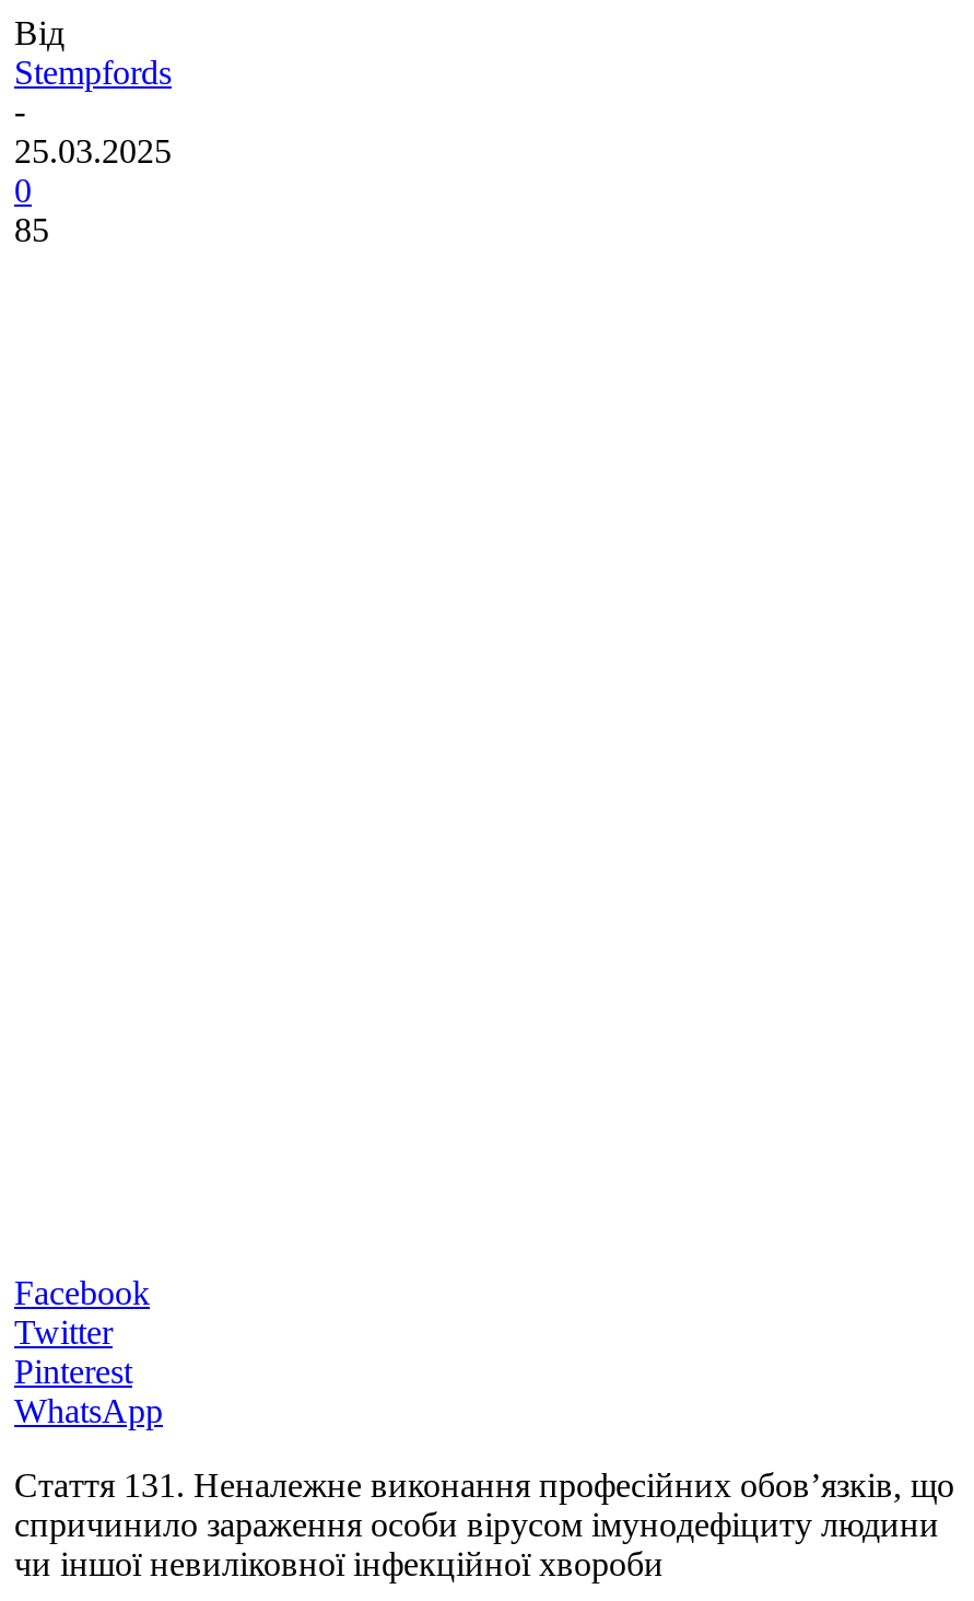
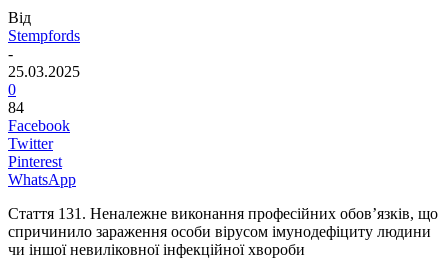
[14,211,49,248] 85 -> [8,99,24,116] 84

